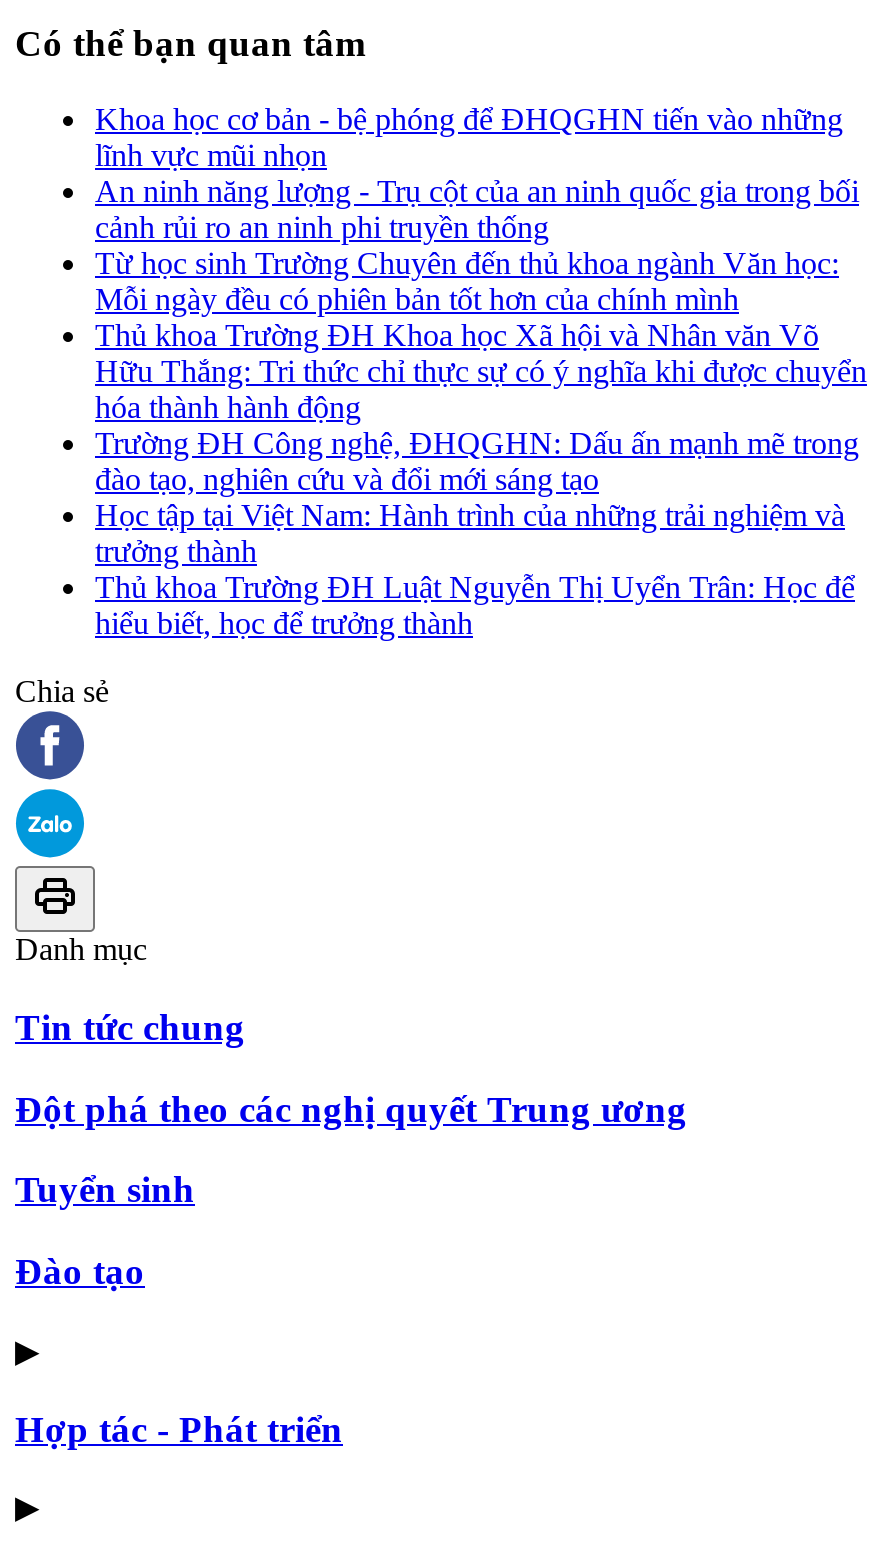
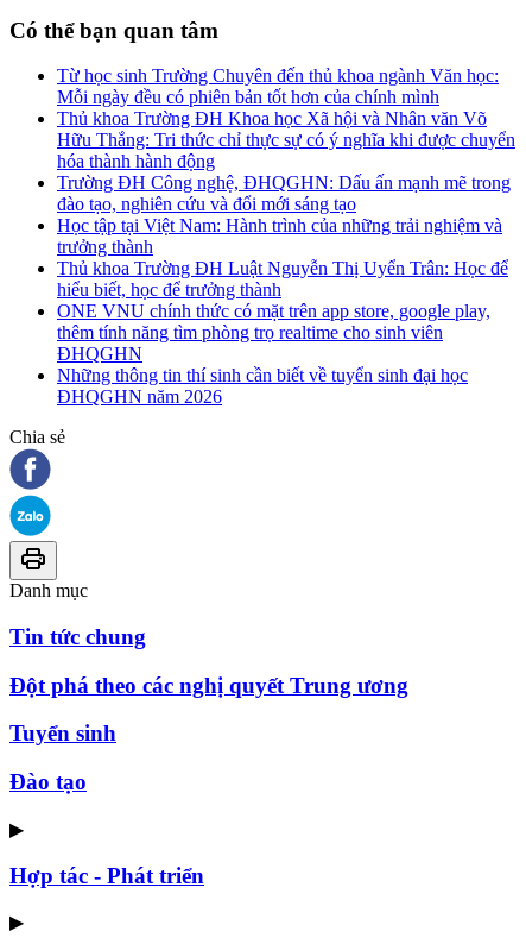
[95,102,859,244] Khoa học cơ bản - bệ phóng để ĐHQGHN tiến vào những | lĩnh vực mũi nhọn | An ninh năng lượng - Trụ cột của an ninh quốc gia trong bối | cảnh rủi ro an ninh phi truyền thống -> none
moved [95,246,867,640] -> [57,66,515,300]: Từ học sinh Trường Chuyên đến thủ khoa ngành Văn học: | Mỗi ngày đều có phiên bản tốt hơn của chính mình | Thủ khoa Trường ĐH Khoa học Xã hội và Nhân văn Võ | ... | Thủ khoa Trường ĐH Luật Nguyễn Thị Uyển Trân: Học để | hiểu biết, học để trưởng thành
none -> [57,301,490,407] ONE VNU chính thức có mặt trên app store, google play, | thêm tính năng tìm phòng trọ realtime cho sinh viên | ĐHQGHN | Những thông tin thí sinh cần biết về tuyển sinh đại học | ĐHQGHN năm 2026

